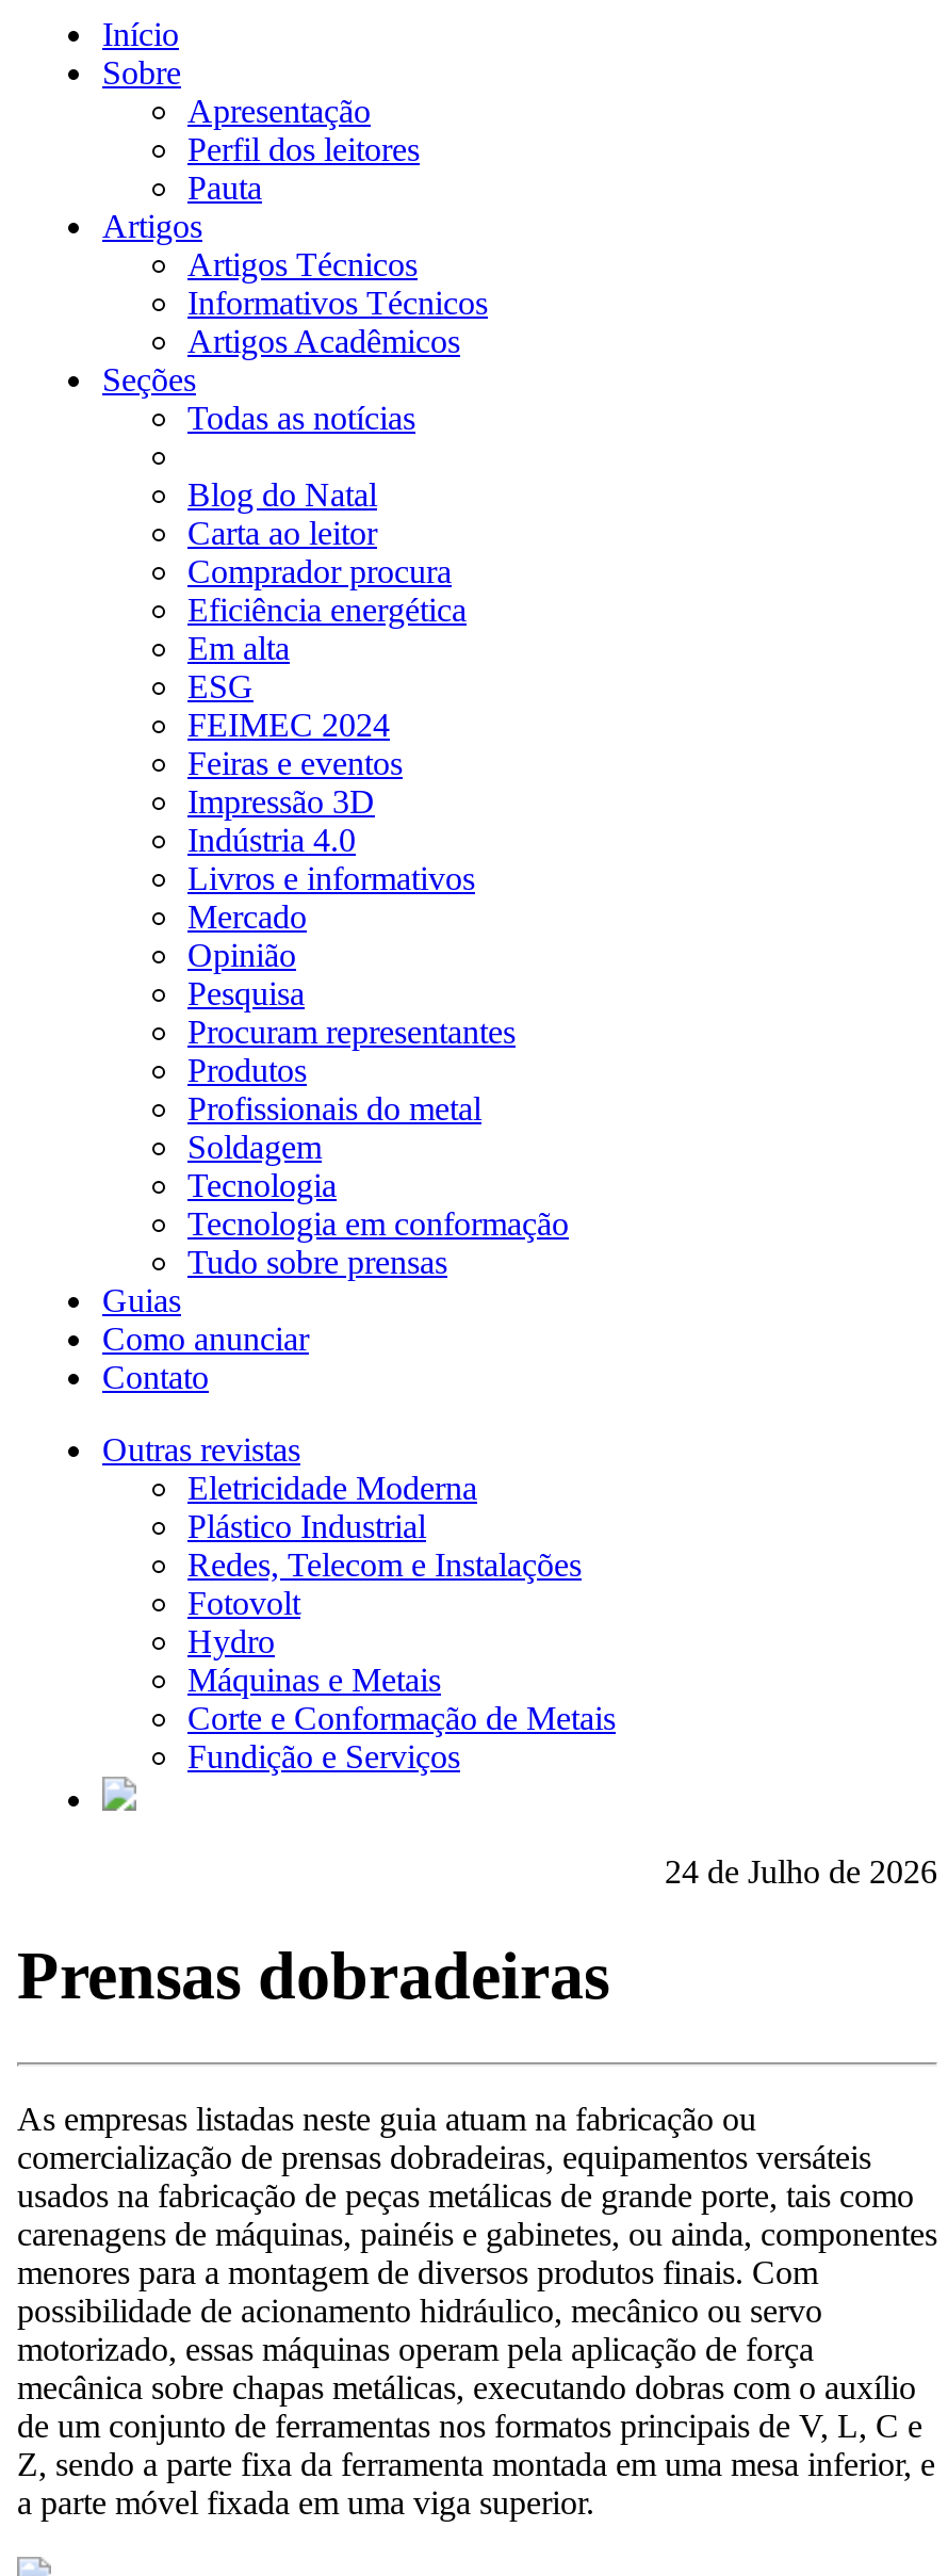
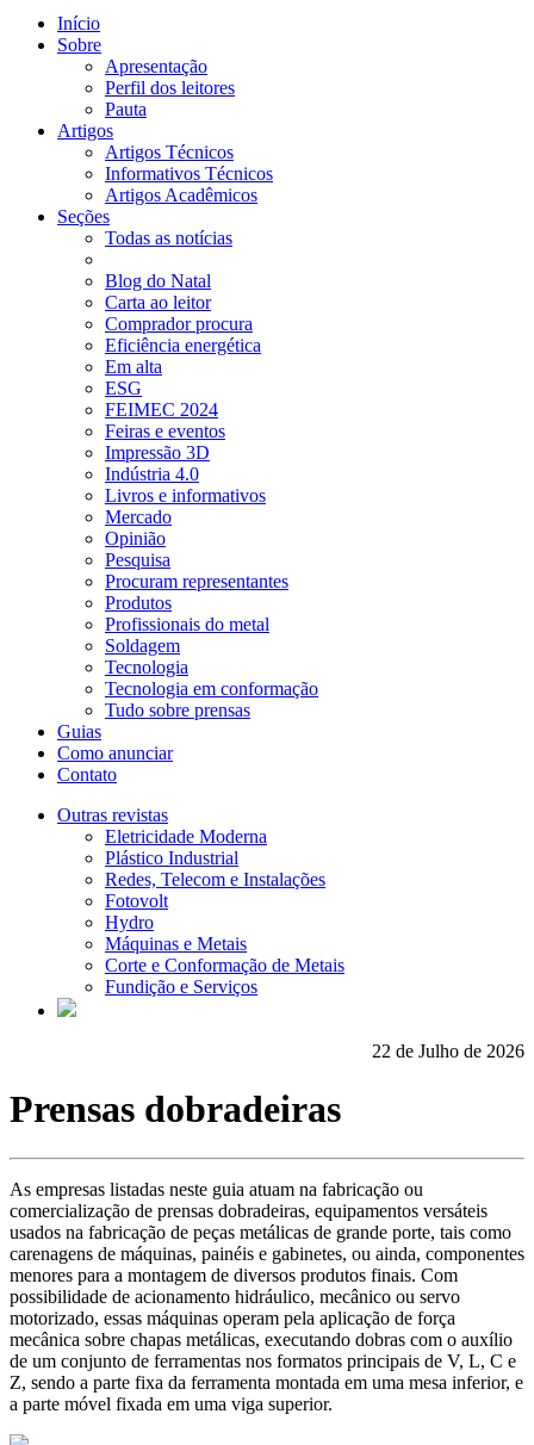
[665,1853,937,1890] 24 de Julho de 2026 -> [372,1041,524,1061] 22 de Julho de 2026

